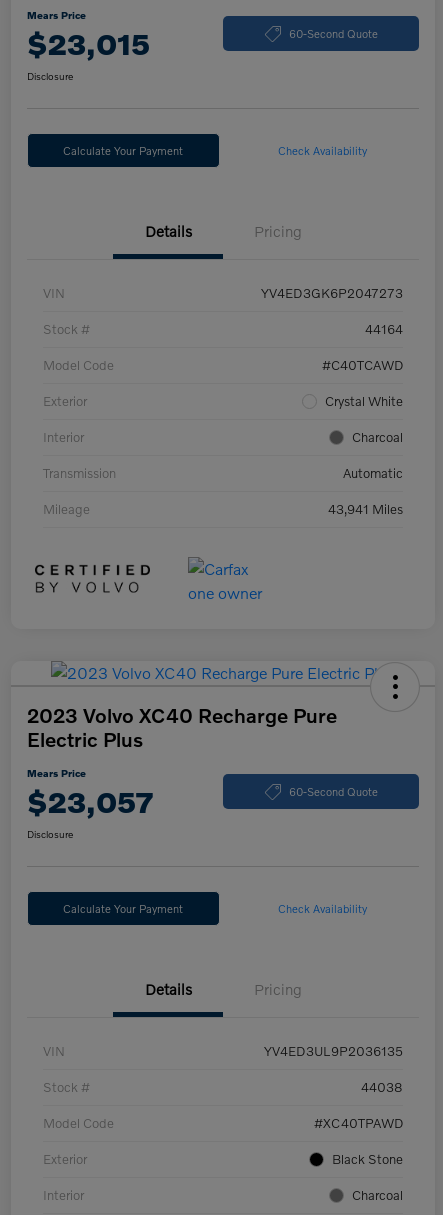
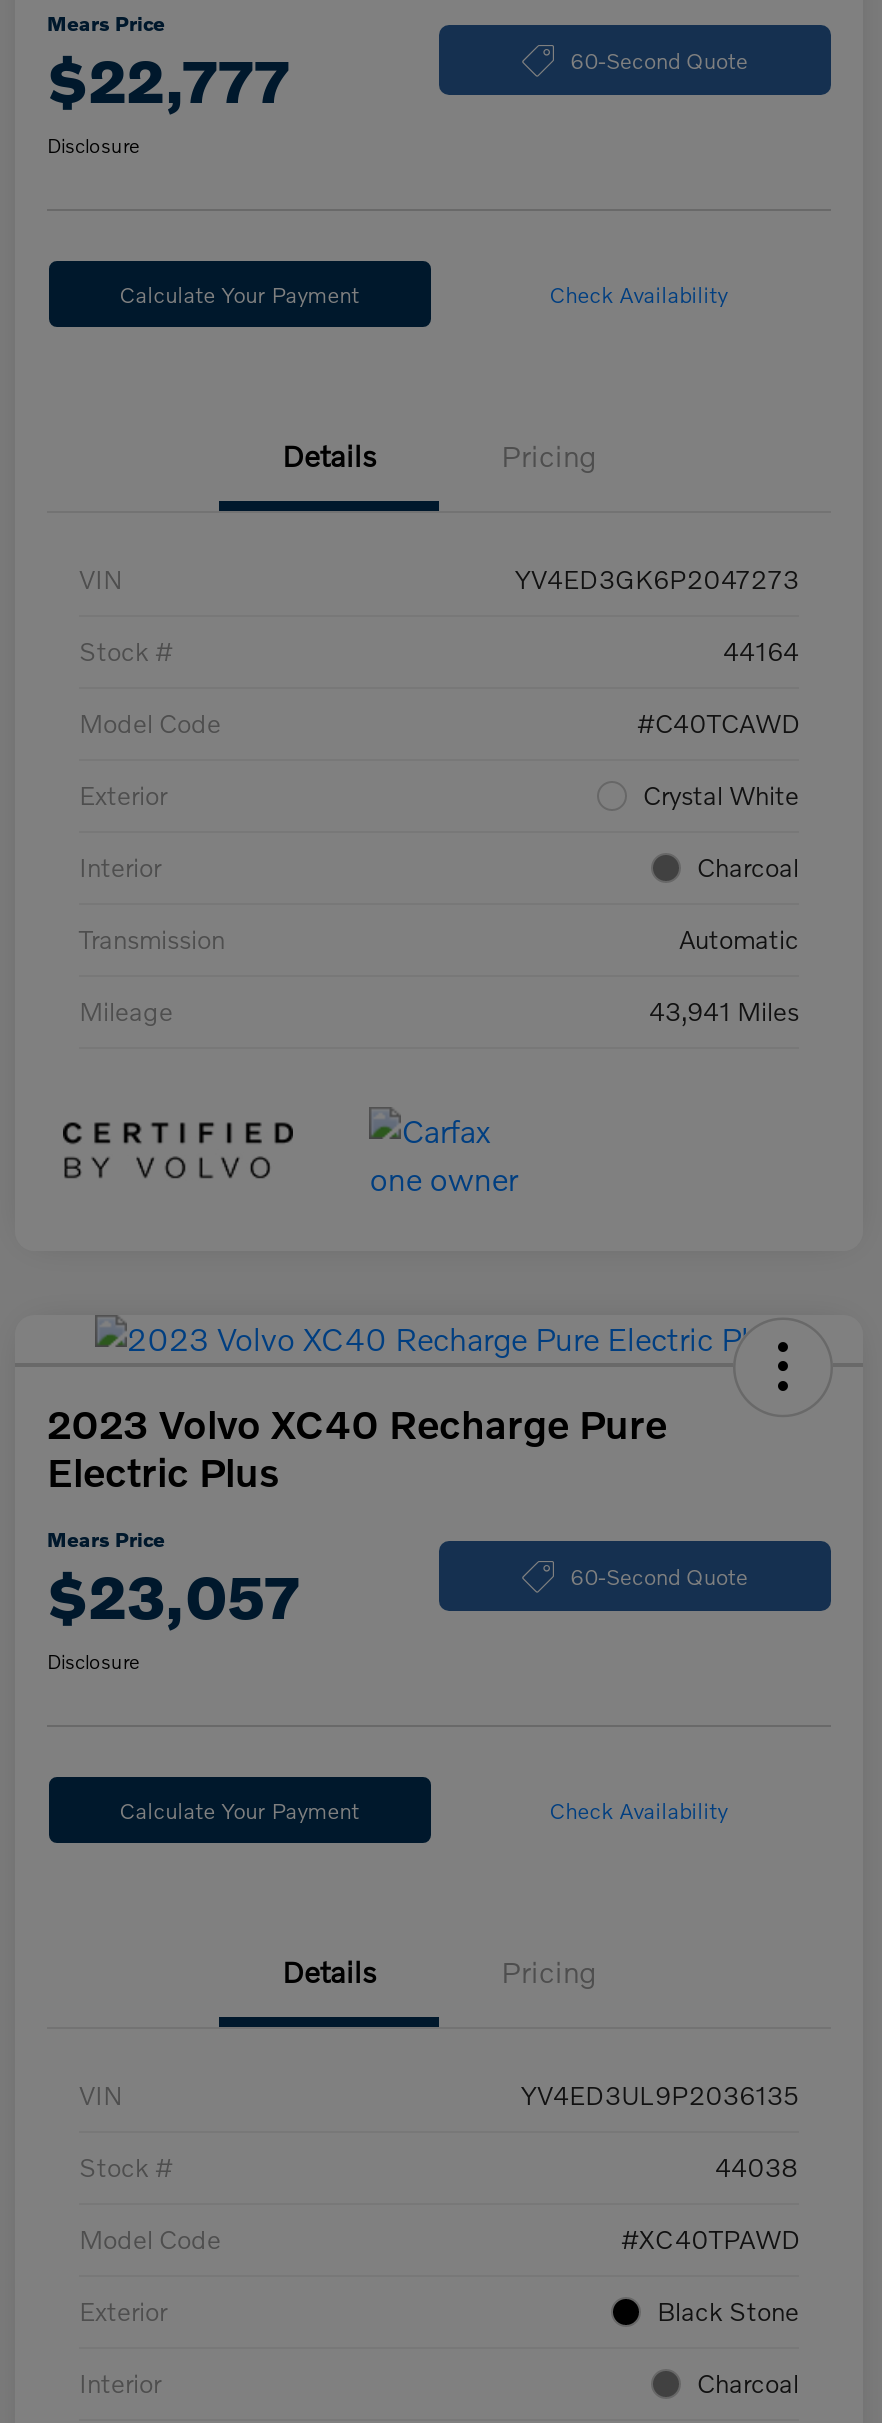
[27,26,150,61] $23,015 -> [47,45,291,115] $22,777

